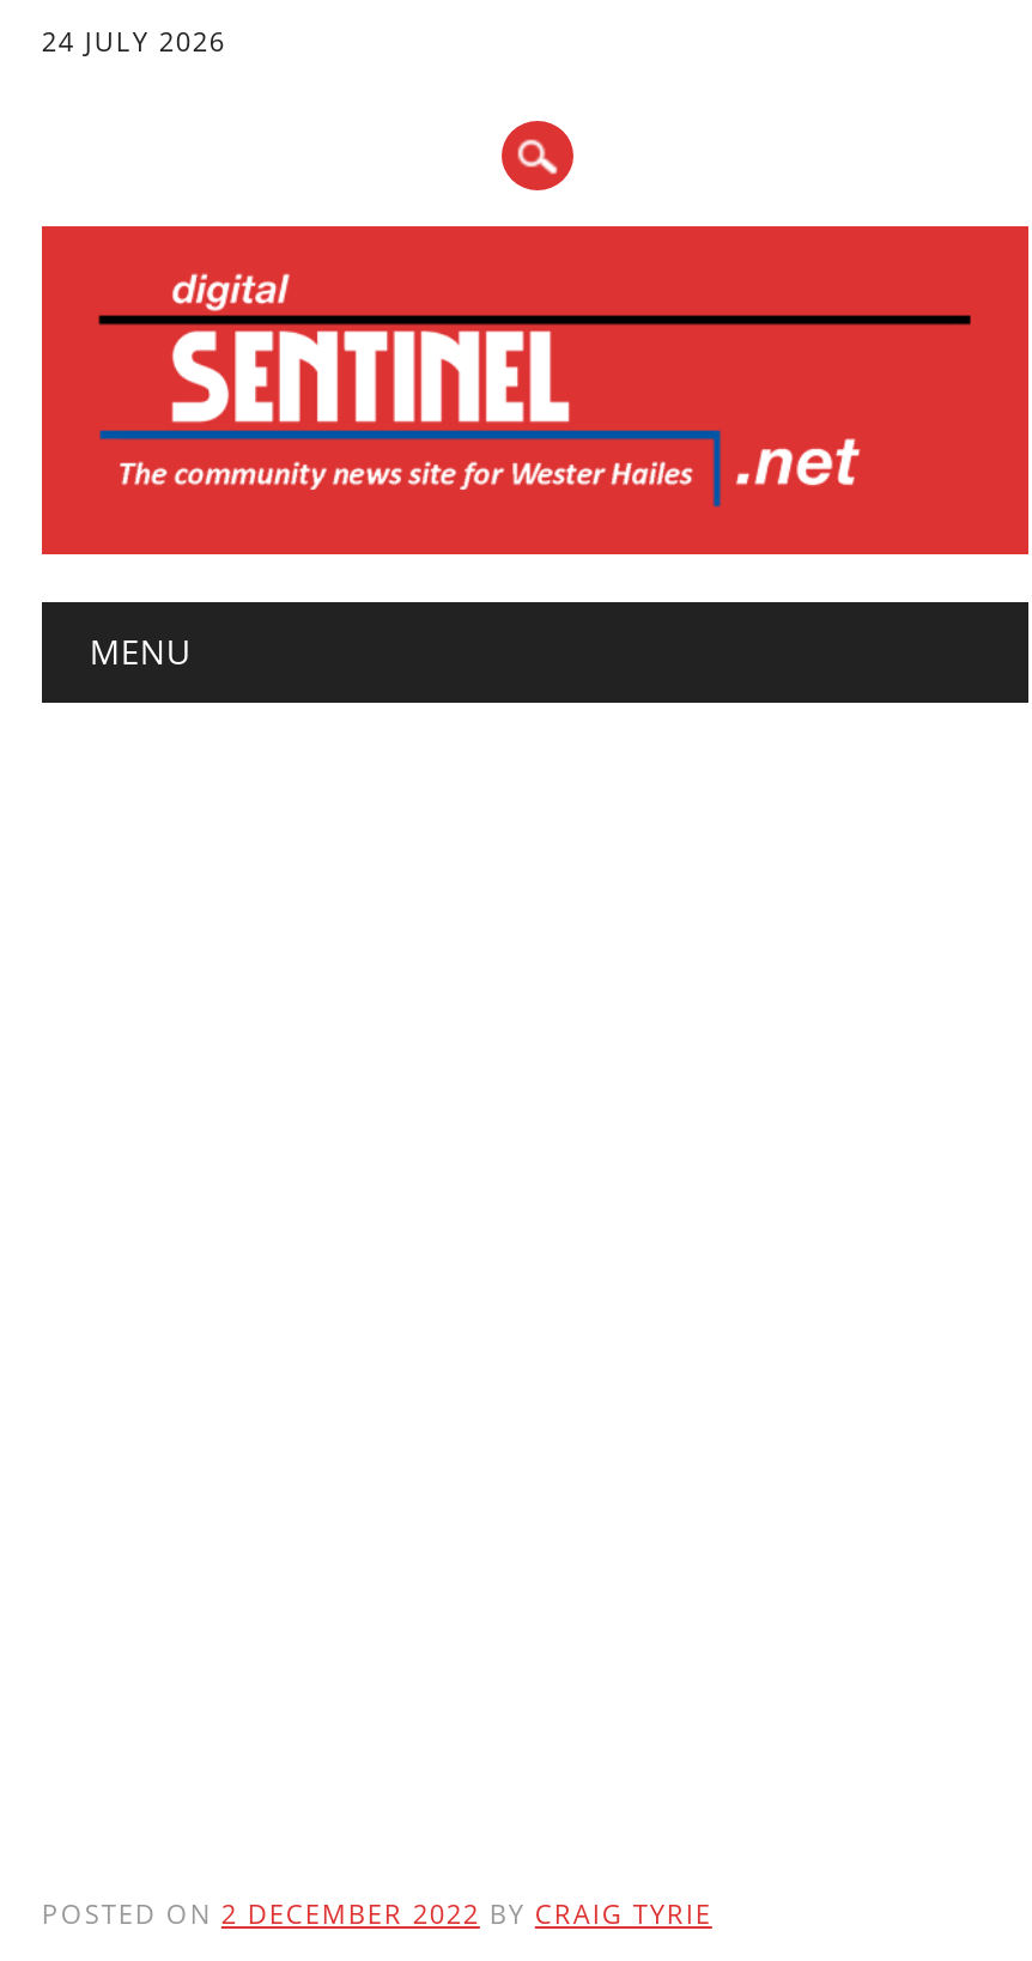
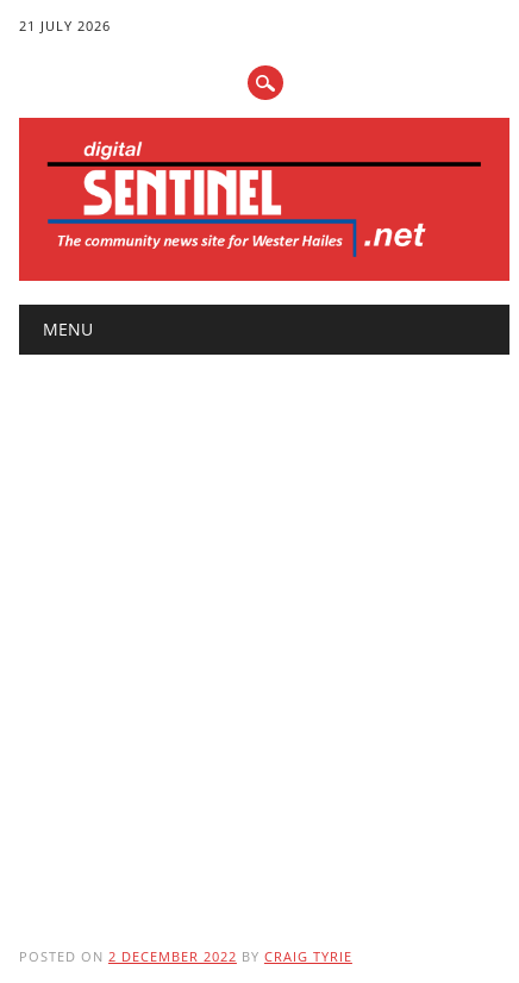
[42,23,226,59] 24 JULY 2026 -> [19,17,111,35] 21 JULY 2026

